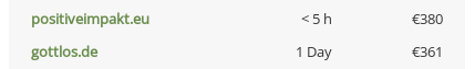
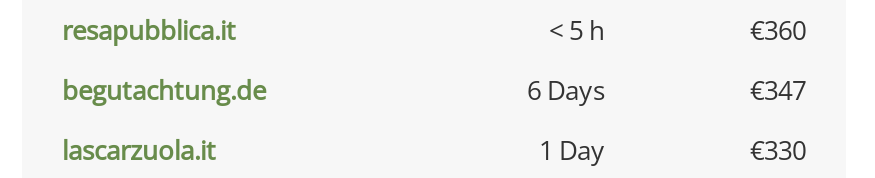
[31,9,149,28] positiveimpakt.eu -> [62,12,236,48] resapubblica.it
[31,9,443,61] €380 | gottlos.de -> [62,12,806,168] €360 | begutachtung.de | 6 Days | €347 | lascarzuola.it
[412,42,443,61] €361 -> [750,132,806,168] €330

